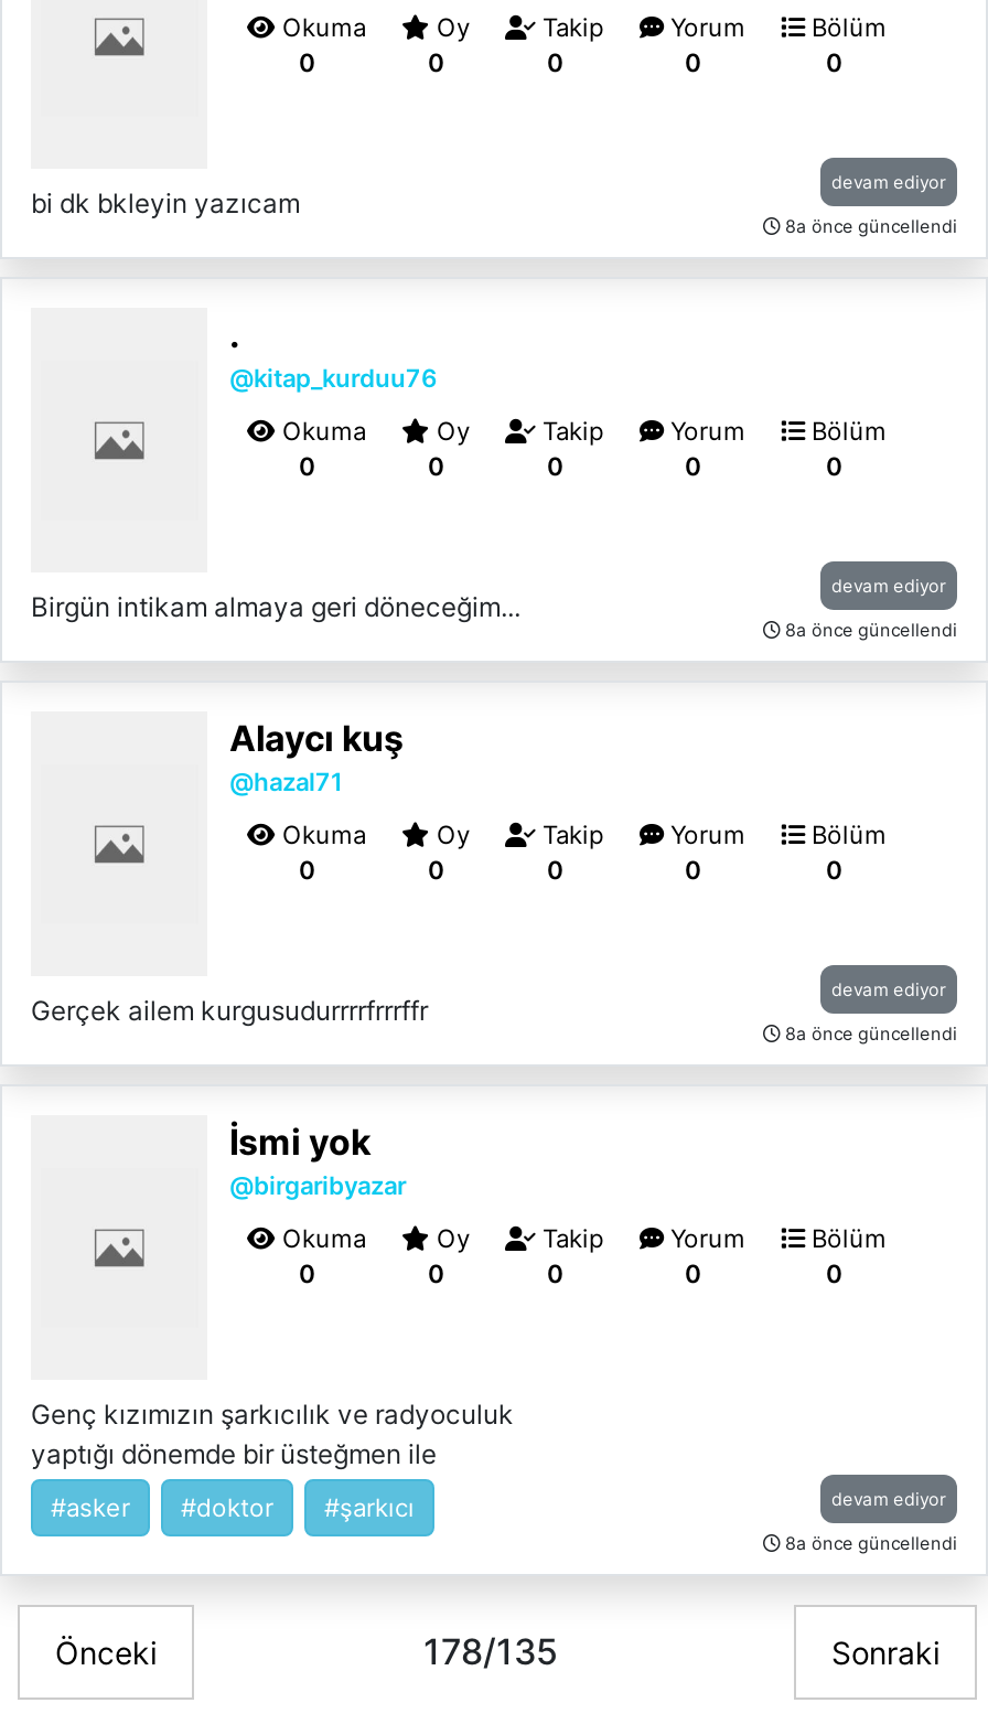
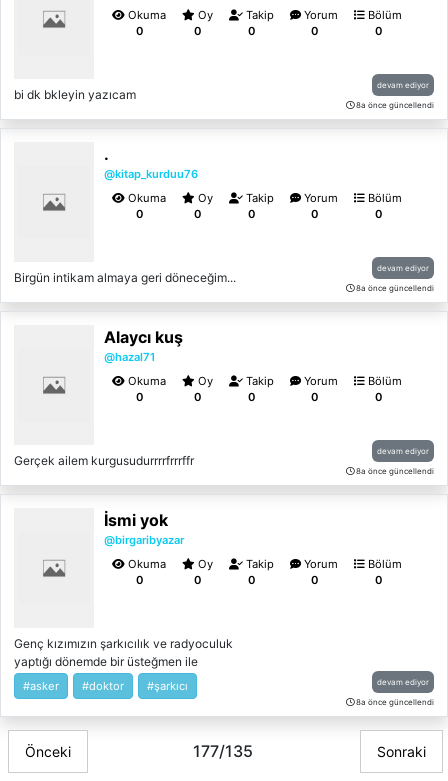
[423,1629,558,1673] 178/135 -> [192,741,252,761] 177/135

